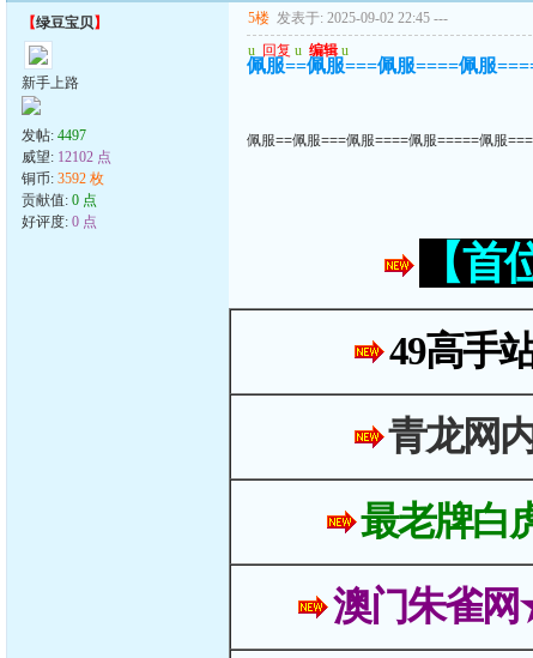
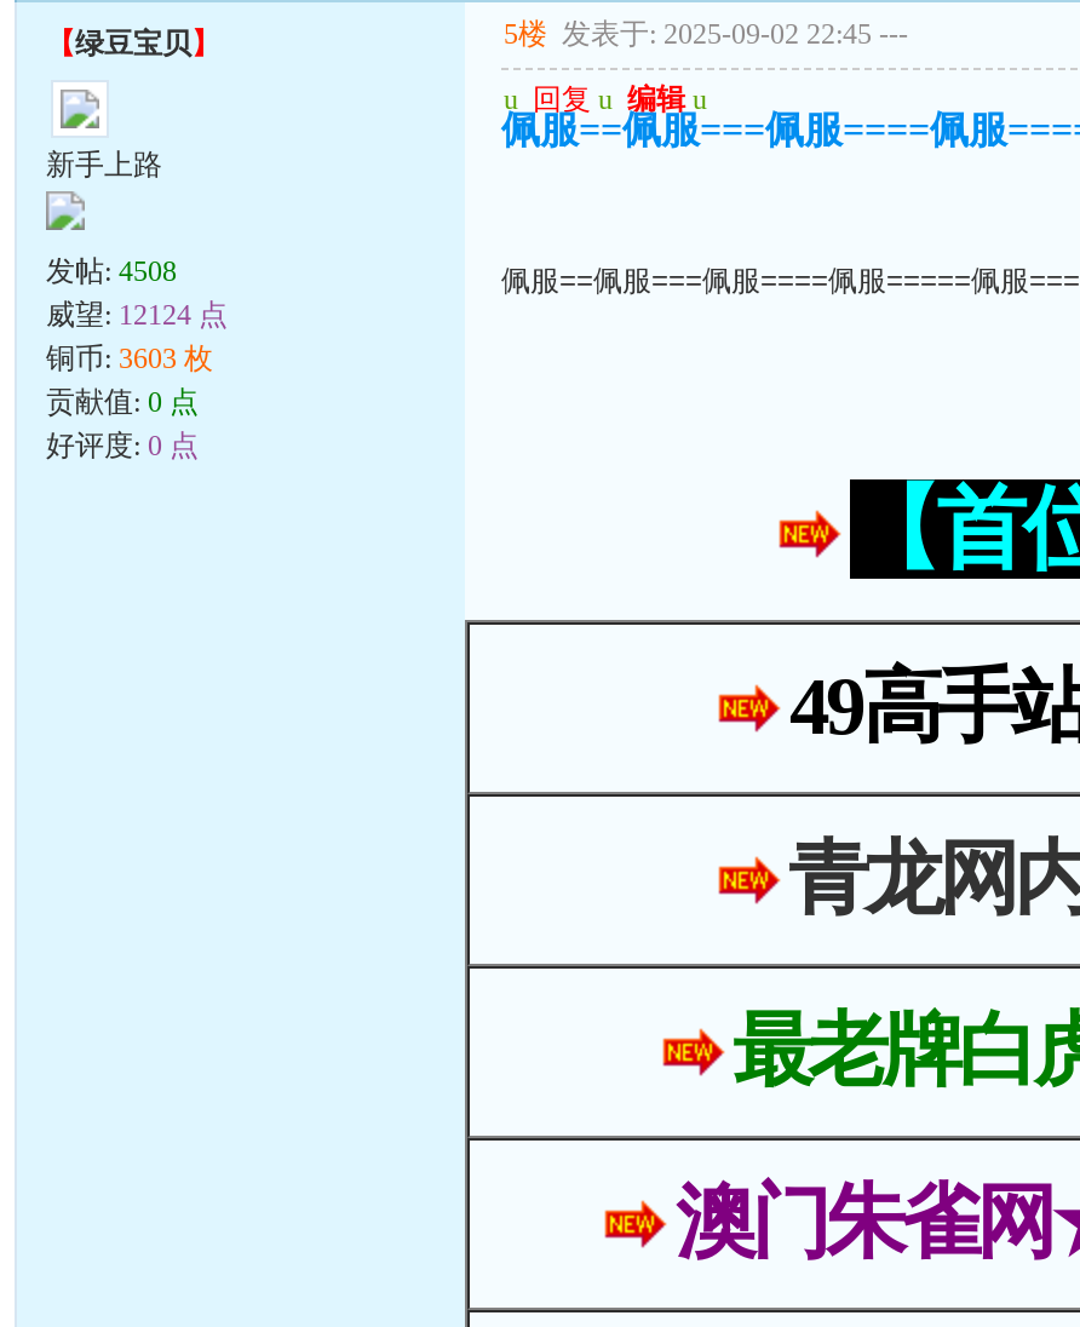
[22,127,86,144] 发帖: 4497 -> [46,254,177,288] 发帖: 4508
[22,148,111,165] 威望: 12102 点 -> [46,297,228,331] 威望: 12124 点
[22,170,104,187] 铜币: 3592 枚 -> [46,341,213,375] 铜币: 3603 枚

